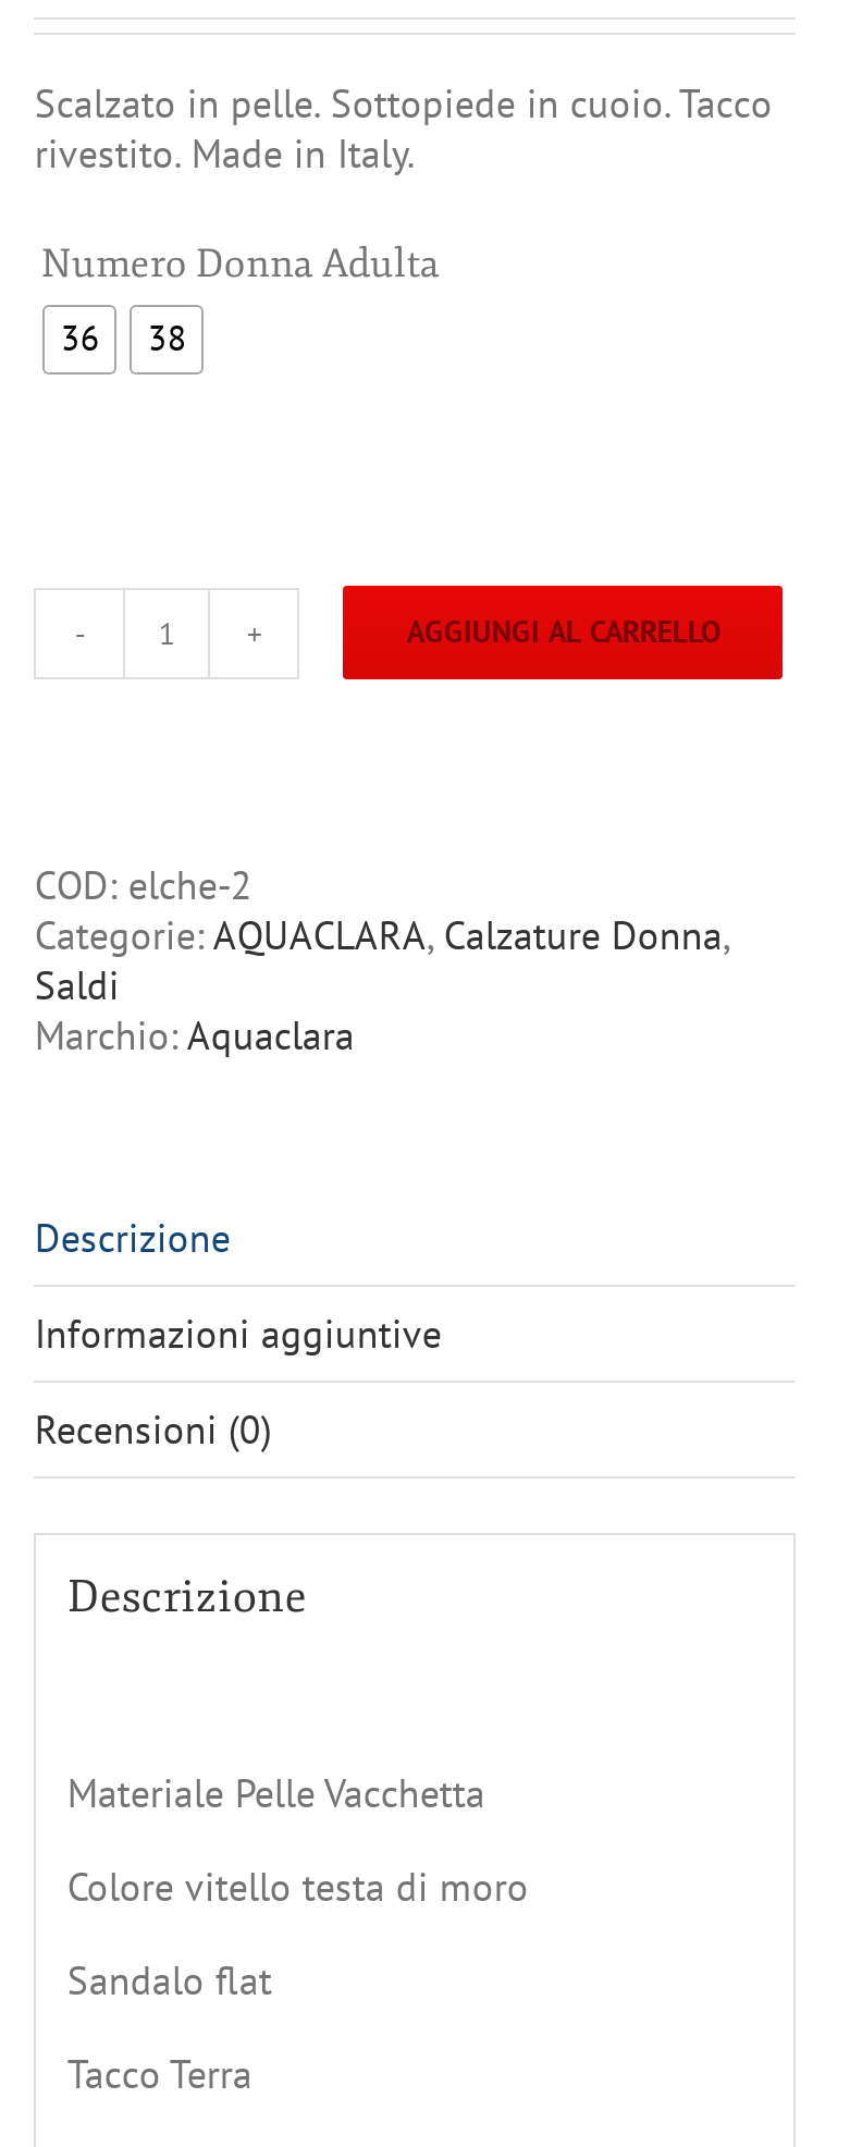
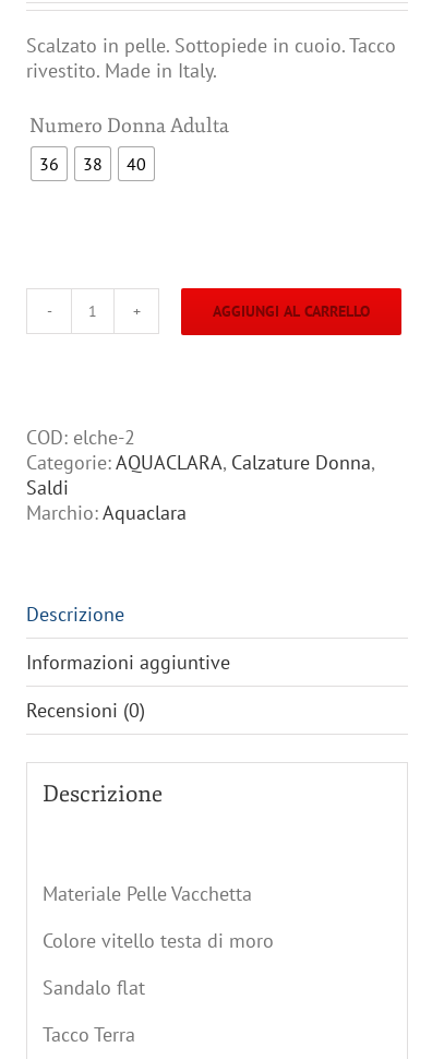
none -> [127,153,147,175] 40

